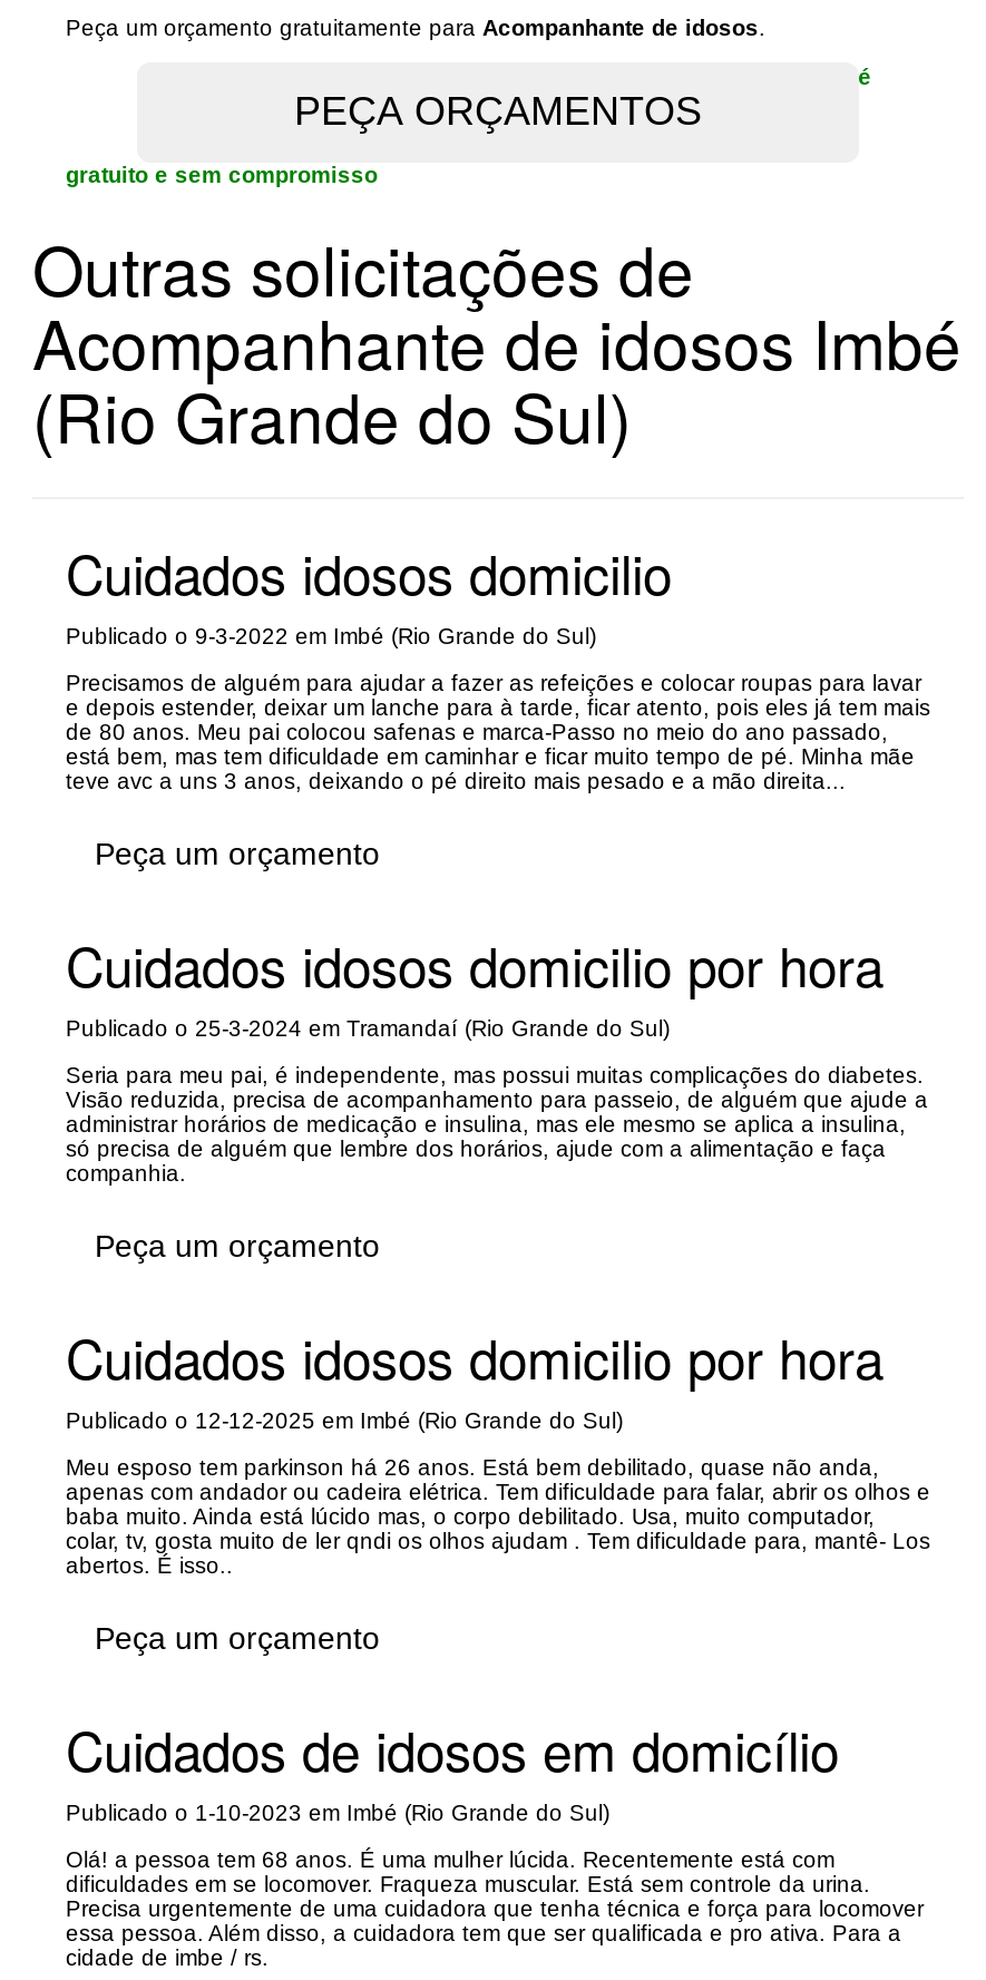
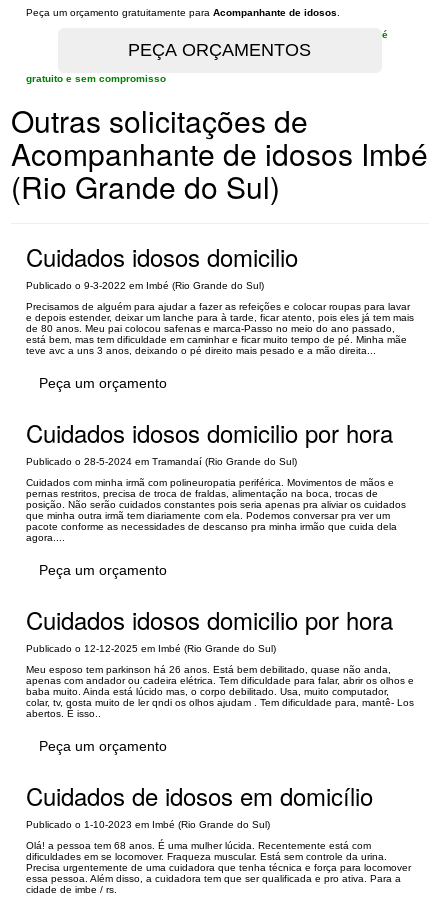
[66,1016,670,1041] Publicado o 25-3-2024 em Tramandaí (Rio Grande do Sul) -> [26,456,297,467] Publicado o 28-5-2024 em Tramandaí (Rio Grande do Sul)
[66,1063,928,1186] Seria para meu pai, é independente, mas possui muitas complicações do diabetes. | Visão reduzida, precisa de acompanhamento para passeio, de alguém que ajude a | administrar horários de medicação e insulina, mas ele mesmo se aplica a insulina, | só precisa de alguém que lembre dos horários, ajude com a alimentação e faça | companhia. -> [26,477,406,543] Cuidados com minha irmã com polineuropatia periférica. Movimentos de mãos e | pernas restritos, precisa de troca de fraldas, alimentação na boca, trocas de | posição. Não serão cuidados constantes pois seria apenas pra aliviar os cuidados | que minha outra irmã tem diariamente com ela. Podemos conversar pra ver um | pacote conforme as necessidades de descanso pra minha irmão que cuida dela | agora....

